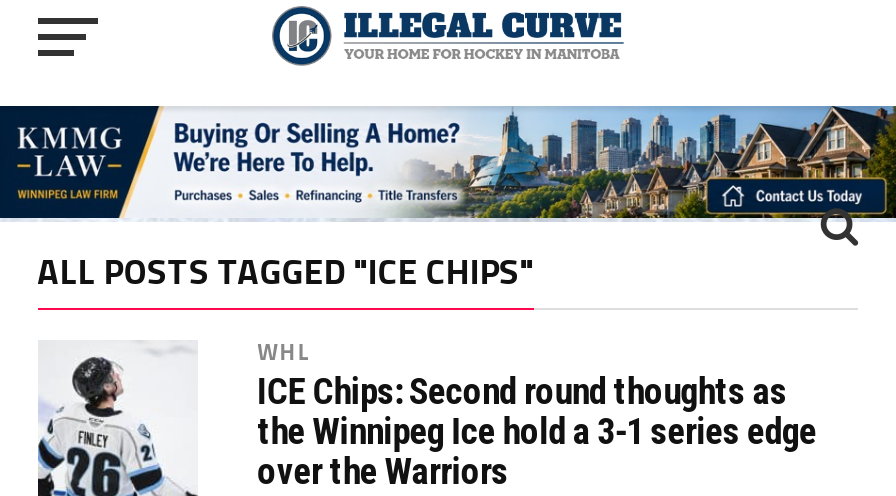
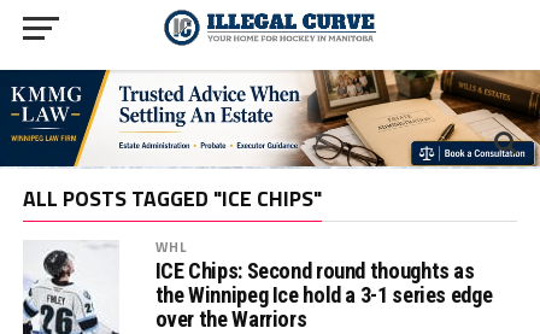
[16,104,890,248] [image] -> [11,69,536,169] [image]

